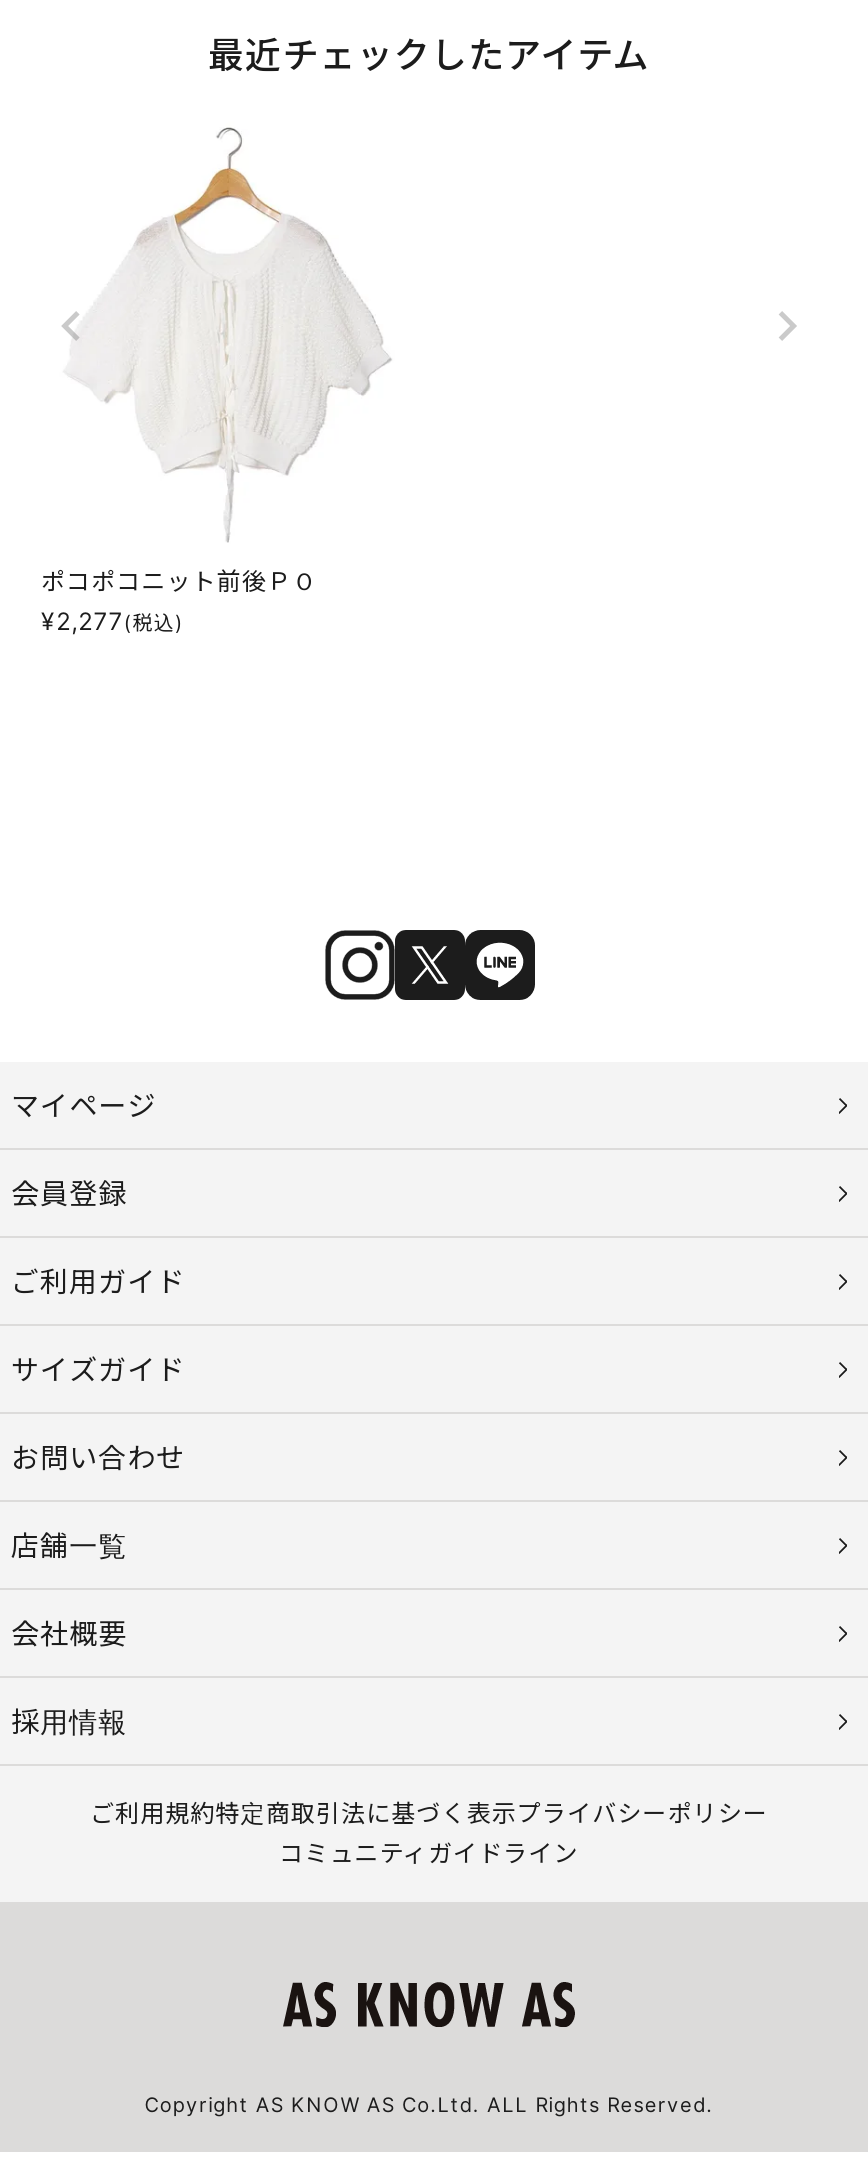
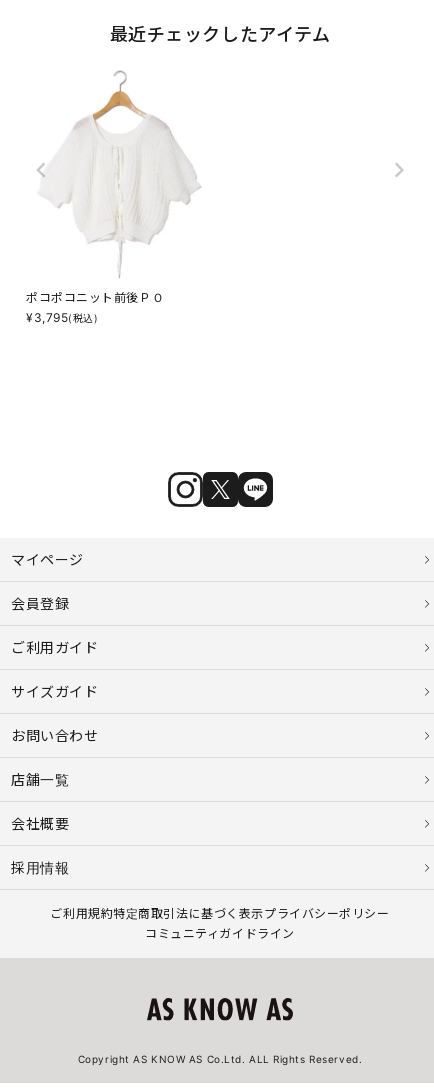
[41,607,184,637] ¥2,277(税込) -> [26,310,99,325] ¥3,795(税込)

